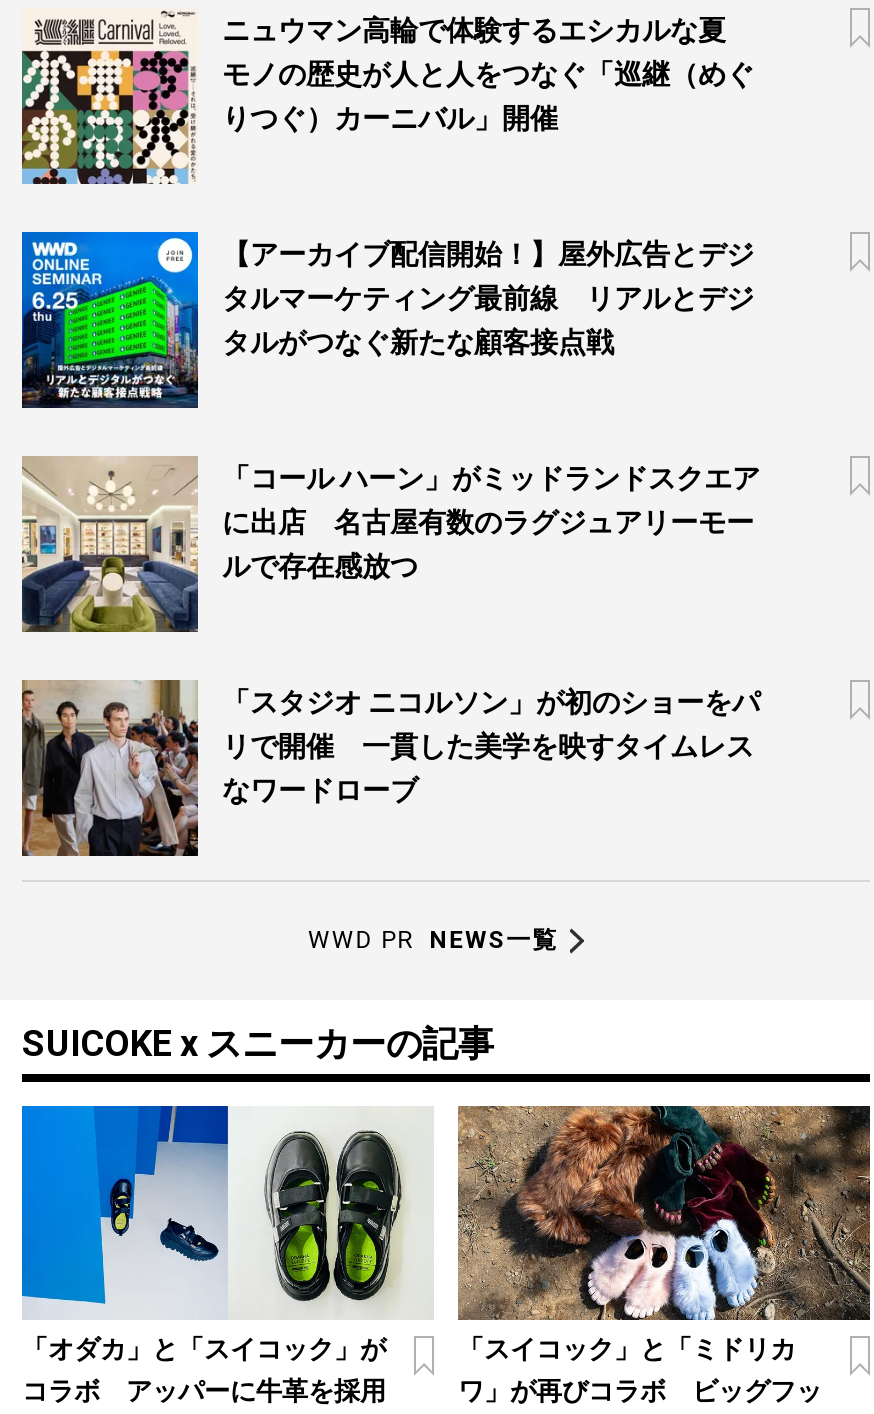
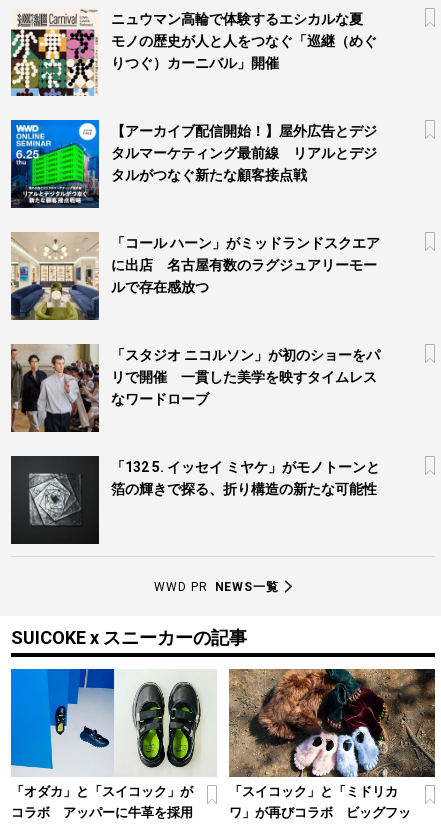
none -> [10,455,380,545] [image] | 「132 5. イッセイ ミヤケ」がモノトーンと | 箔の輝きで探る、折り構造の新たな可能性

